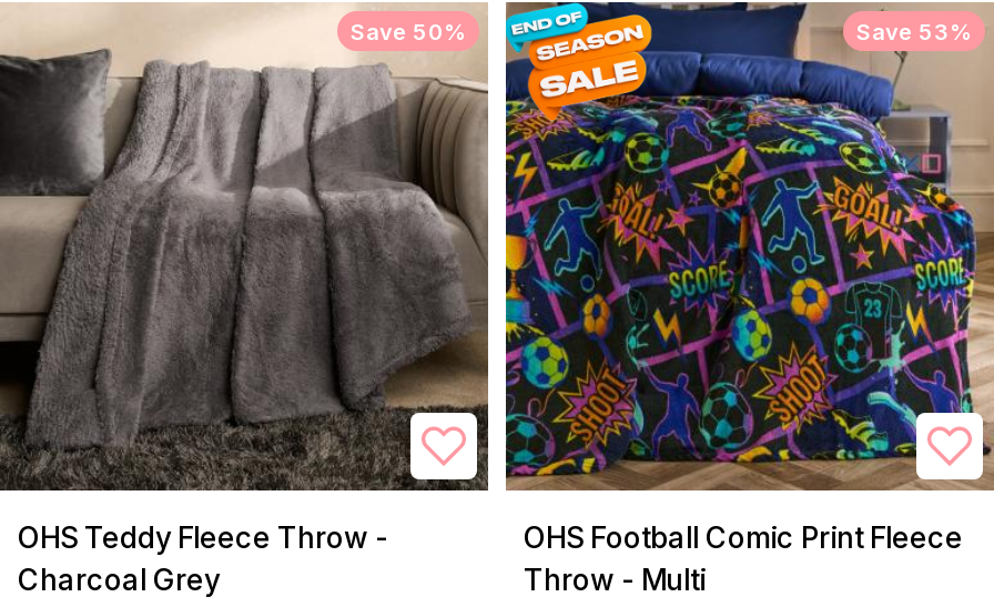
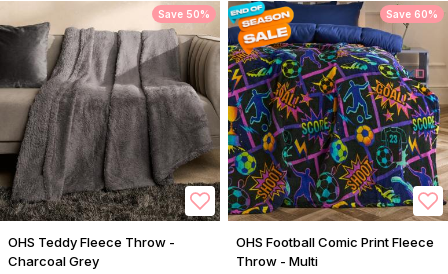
[856,18,972,45] Save 53% -> [386,8,438,20] Save 60%

